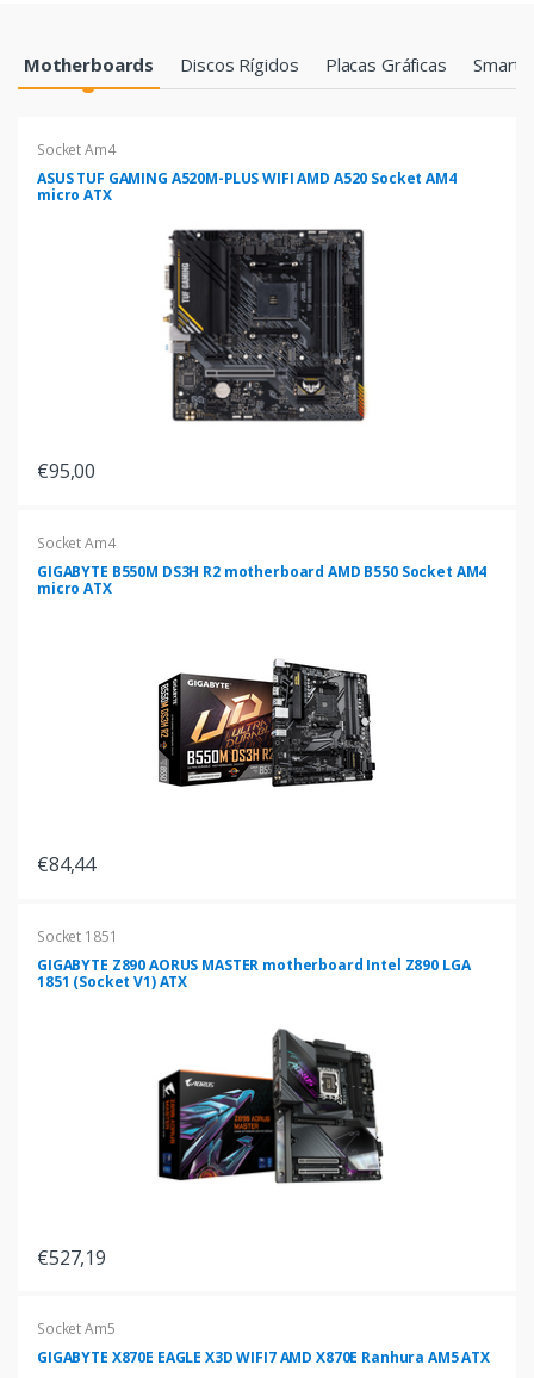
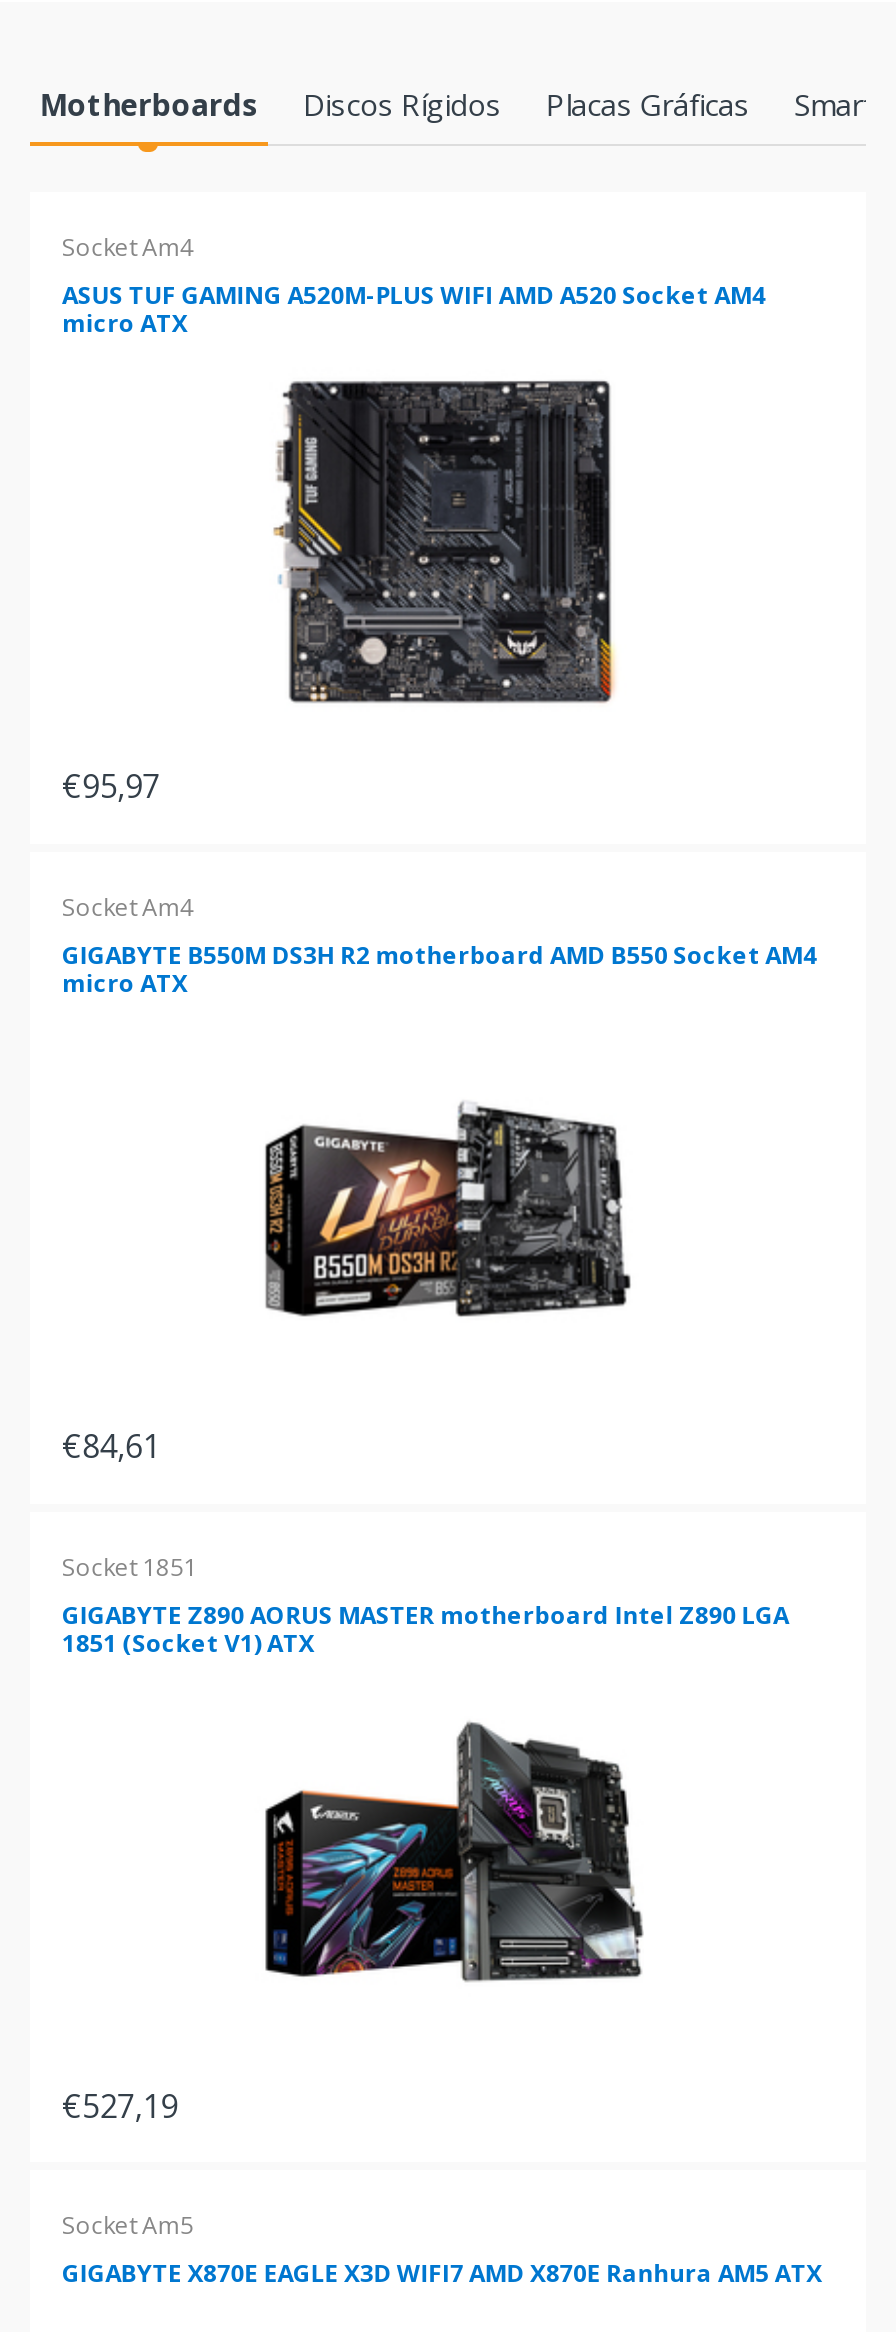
[37,457,95,483] €95,00 -> [62,763,160,807] €95,97
[37,851,95,877] €84,44 -> [62,1423,160,1467] €84,61

